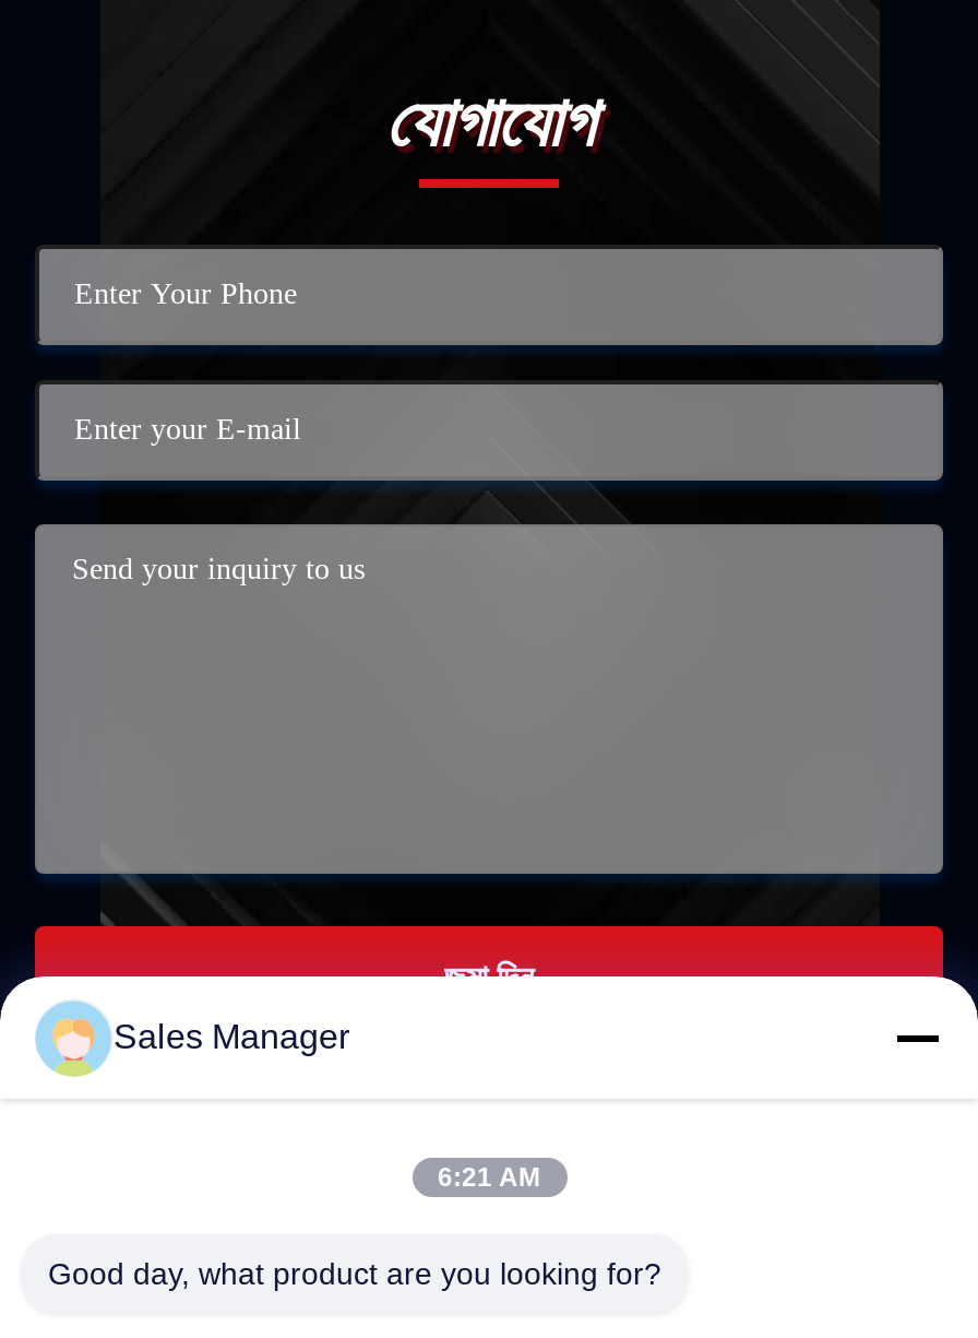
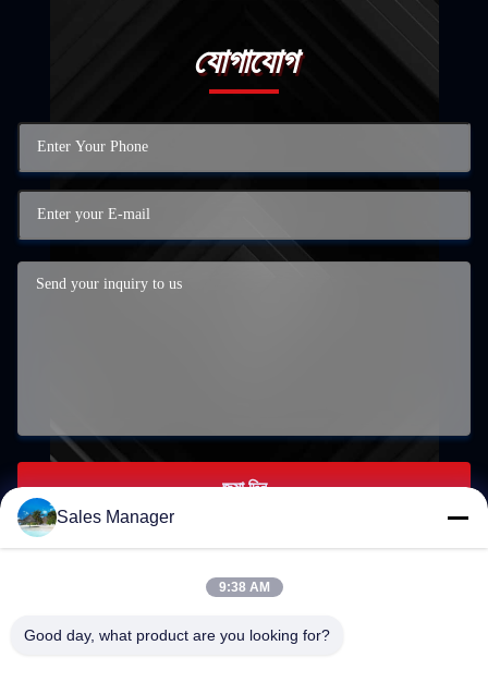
[37,998,107,1077] [image] -> [17,497,53,537] [image]
[438,1162,540,1193] 6:21 AM -> [218,580,270,595] 9:38 AM

